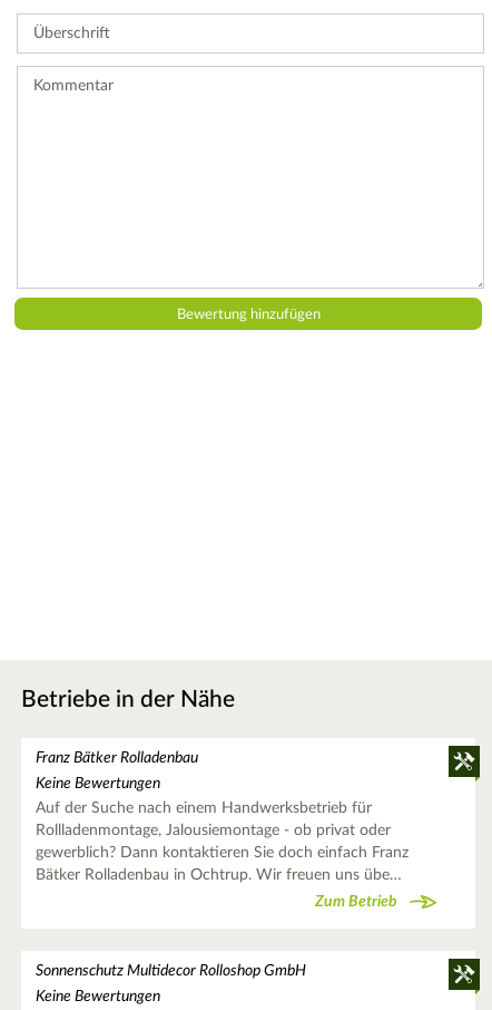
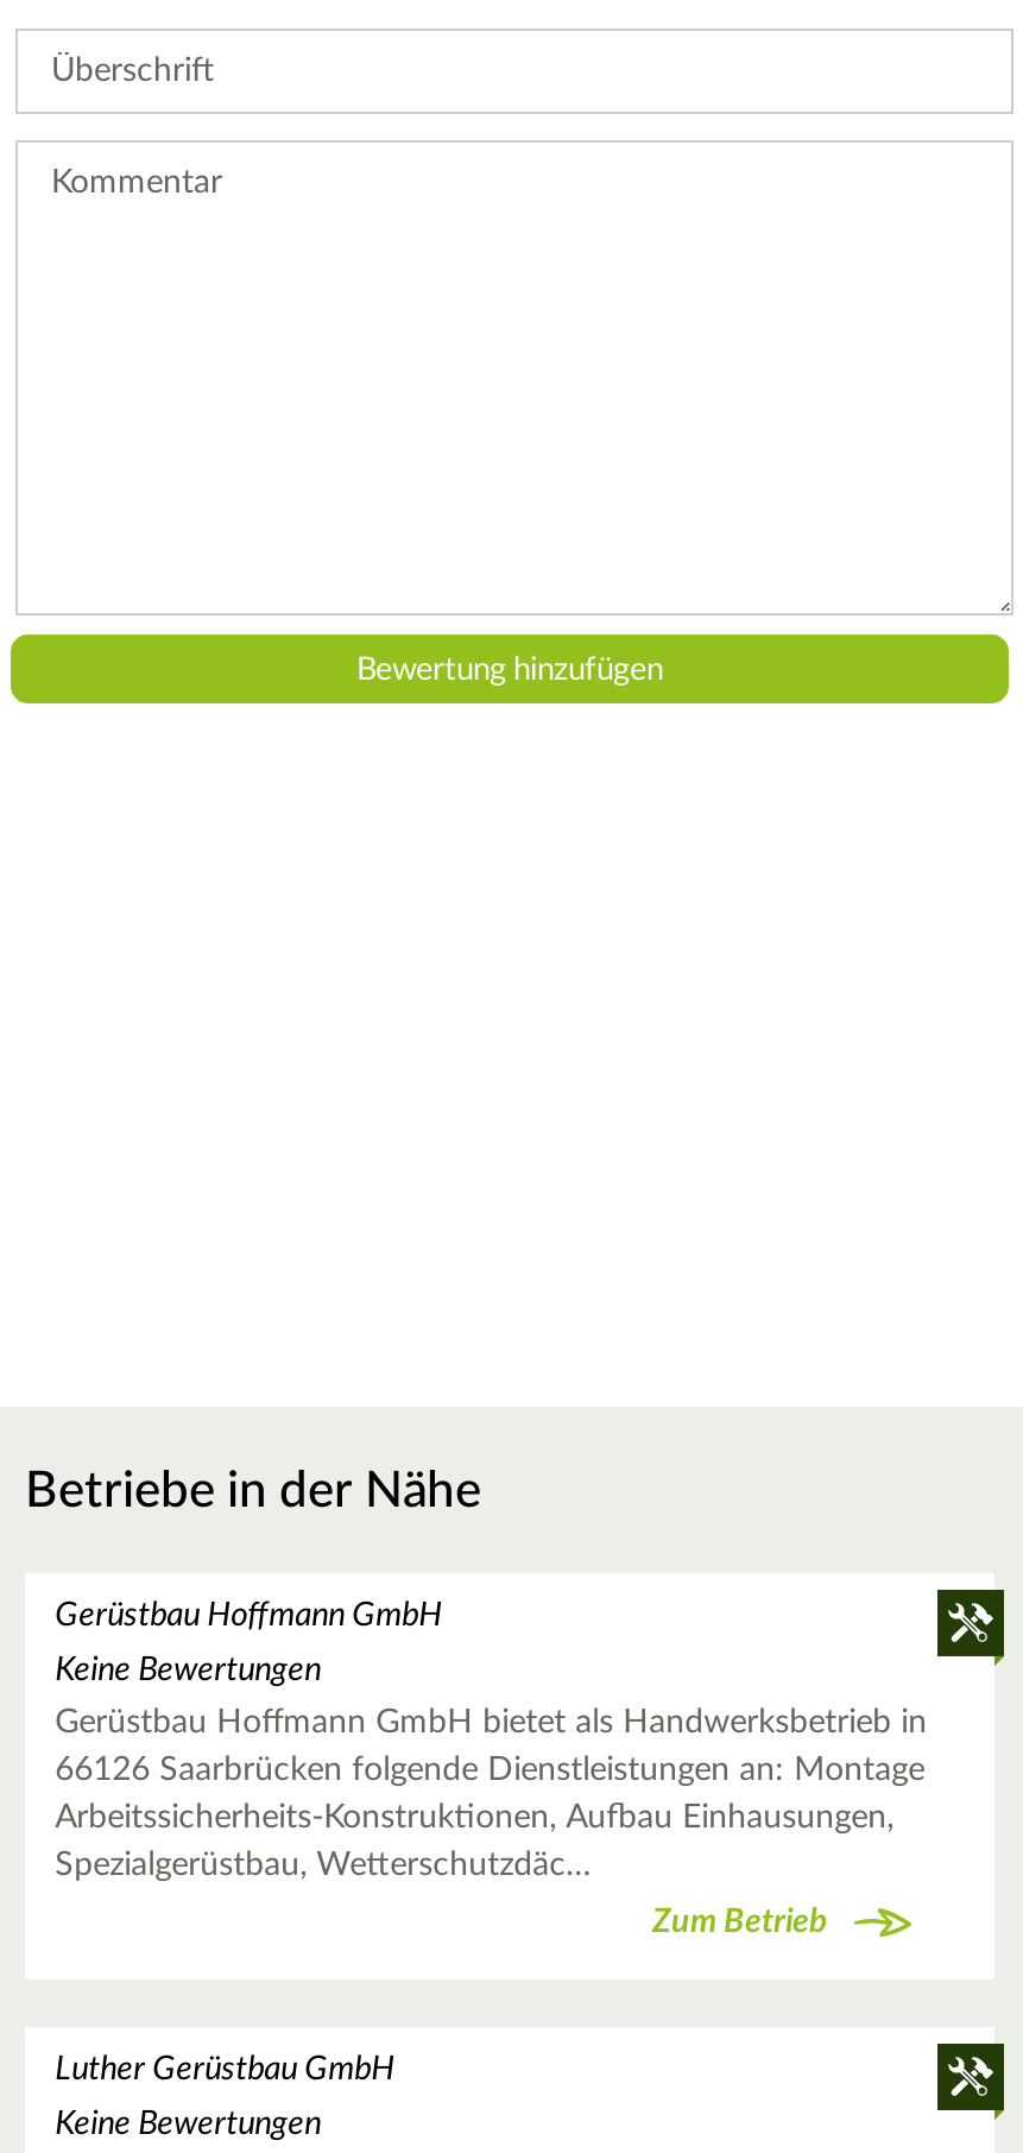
[35,750,198,766] Franz Bätker Rolladenbau -> [55,1599,442,1632] Gerüstbau Hoffmann GmbH
[35,800,408,883] Auf der Suche nach einem Handwerksbetrieb für | Rollladenmontage, Jalousiemontage - ob privat oder | gewerblich? Dann kontaktieren Sie doch einfach Franz | Bätker Rolladenbau in Ochtrup. Wir freuen uns übe… -> [55,1706,927,1882] Gerüstbau Hoffmann GmbH bietet als Handwerksbetrieb in | 66126 Saarbrücken folgende Dienstleistungen an: Montage | Arbeitssicherheits-Konstruktionen, Aufbau Einhausungen, | Spezialgerüstbau, Wetterschutzdäc…
[35,963,306,979] Sonnenschutz Multidecor Rolloshop GmbH -> [55,2053,395,2086] Luther Gerüstbau GmbH

